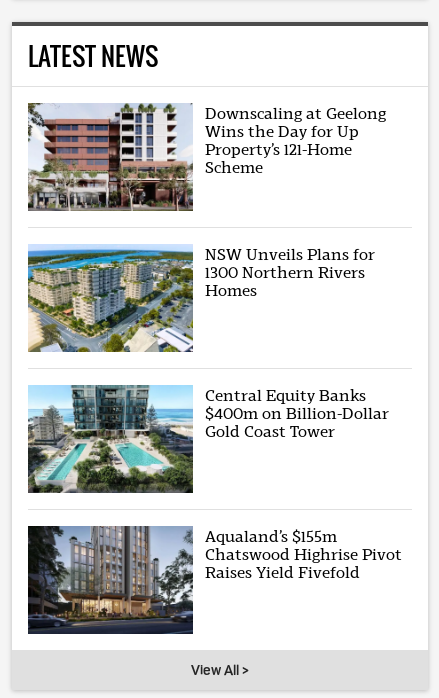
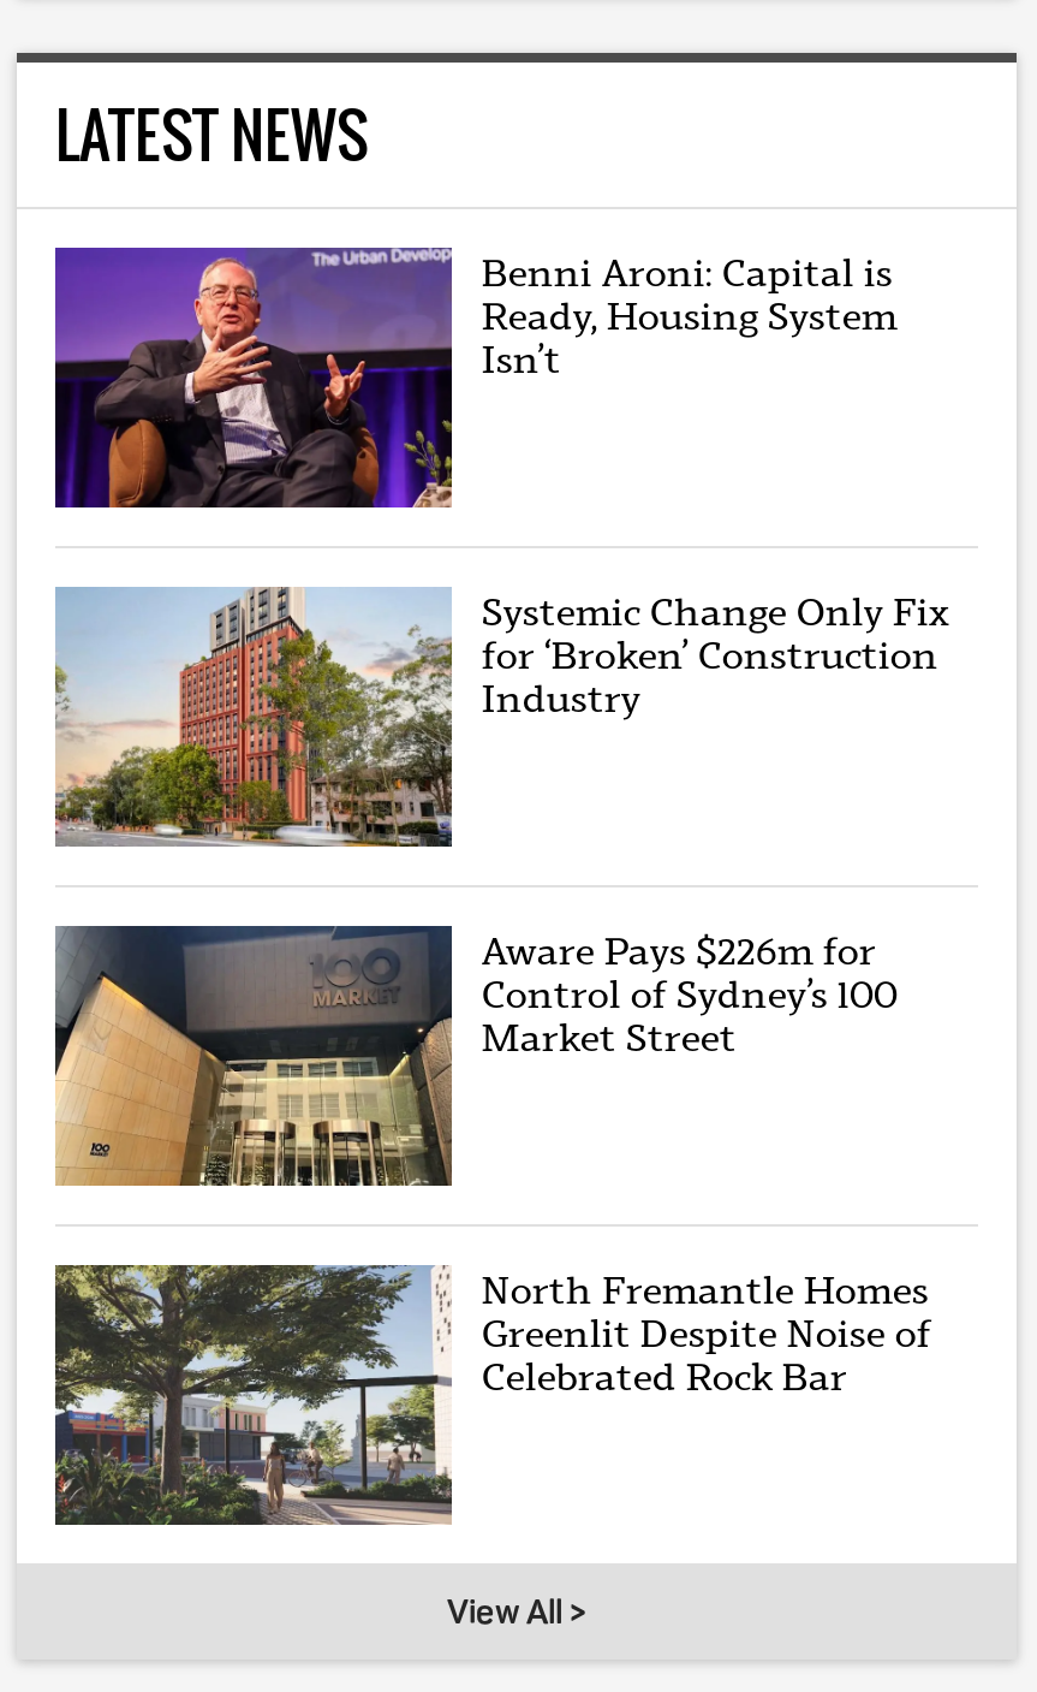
[27,102,386,212] [image] | Downscaling at Geelong | Wins the Day for Up | Property’s 121-Home | Scheme -> [53,245,897,510] [image] | Benni Aroni: Capital is | Ready, Housing System | Isn’t
[27,244,375,353] [image] | NSW Unveils Plans for | 1300 Northern Rivers | Homes -> [53,584,950,849] [image] | Systemic Change Only Fix | for ‘Broken’ Construction | Industry
[27,384,389,494] [image] | Central Equity Banks | $400m on Billion-Dollar | Gold Coast Tower -> [53,924,897,1188] [image] | Aware Pays $226m for | Control of Sydney’s 100 | Market Street
[27,525,402,635] [image] | Aqualand’s $155m | Chatswood Highrise Pivot | Raises Yield Fivefold -> [53,1263,931,1527] [image] | North Fremantle Homes | Greenlit Despite Noise of | Celebrated Rock Bar

